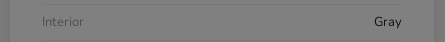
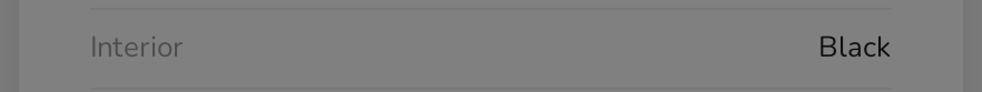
[374,13,402,31] Gray -> [818,28,892,68] Black

